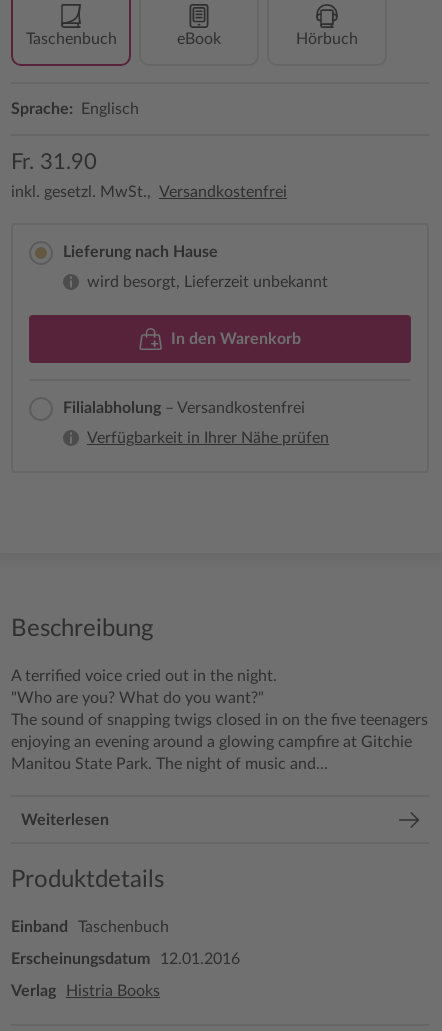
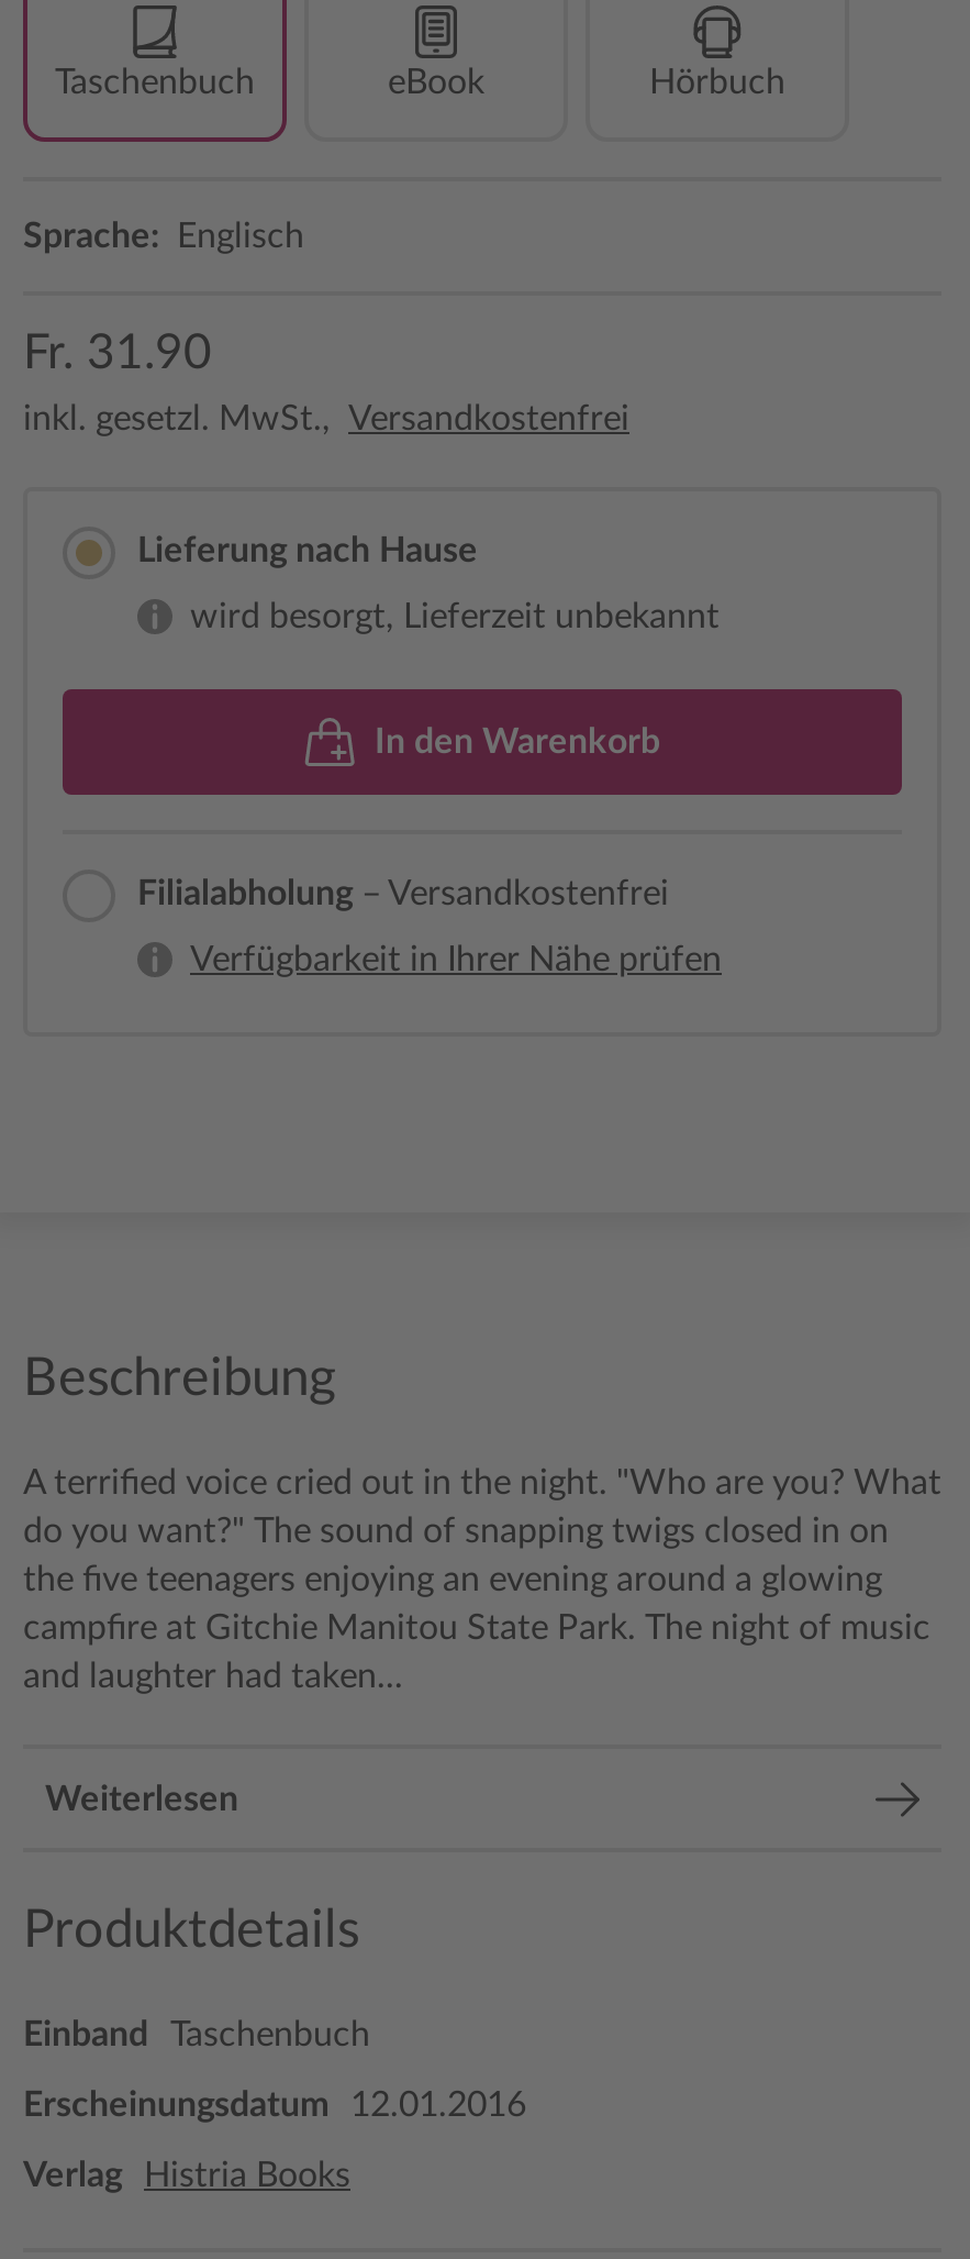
[11,668,428,772] A terrified voice cried out in the night. | "Who are you? What do you want?" | The sound of snapping twigs closed in on the five teenagers | enjoying an evening around a glowing campfire at Gitchie | Manitou State Park. The night of music and... -> [23,1465,941,1694] A terrified voice cried out in the night. "Who are you? What | do you want?" The sound of snapping twigs closed in on | the five teenagers enjoying an evening around a glowing | campfire at Gitchie Manitou State Park. The night of music | and laughter had taken...

